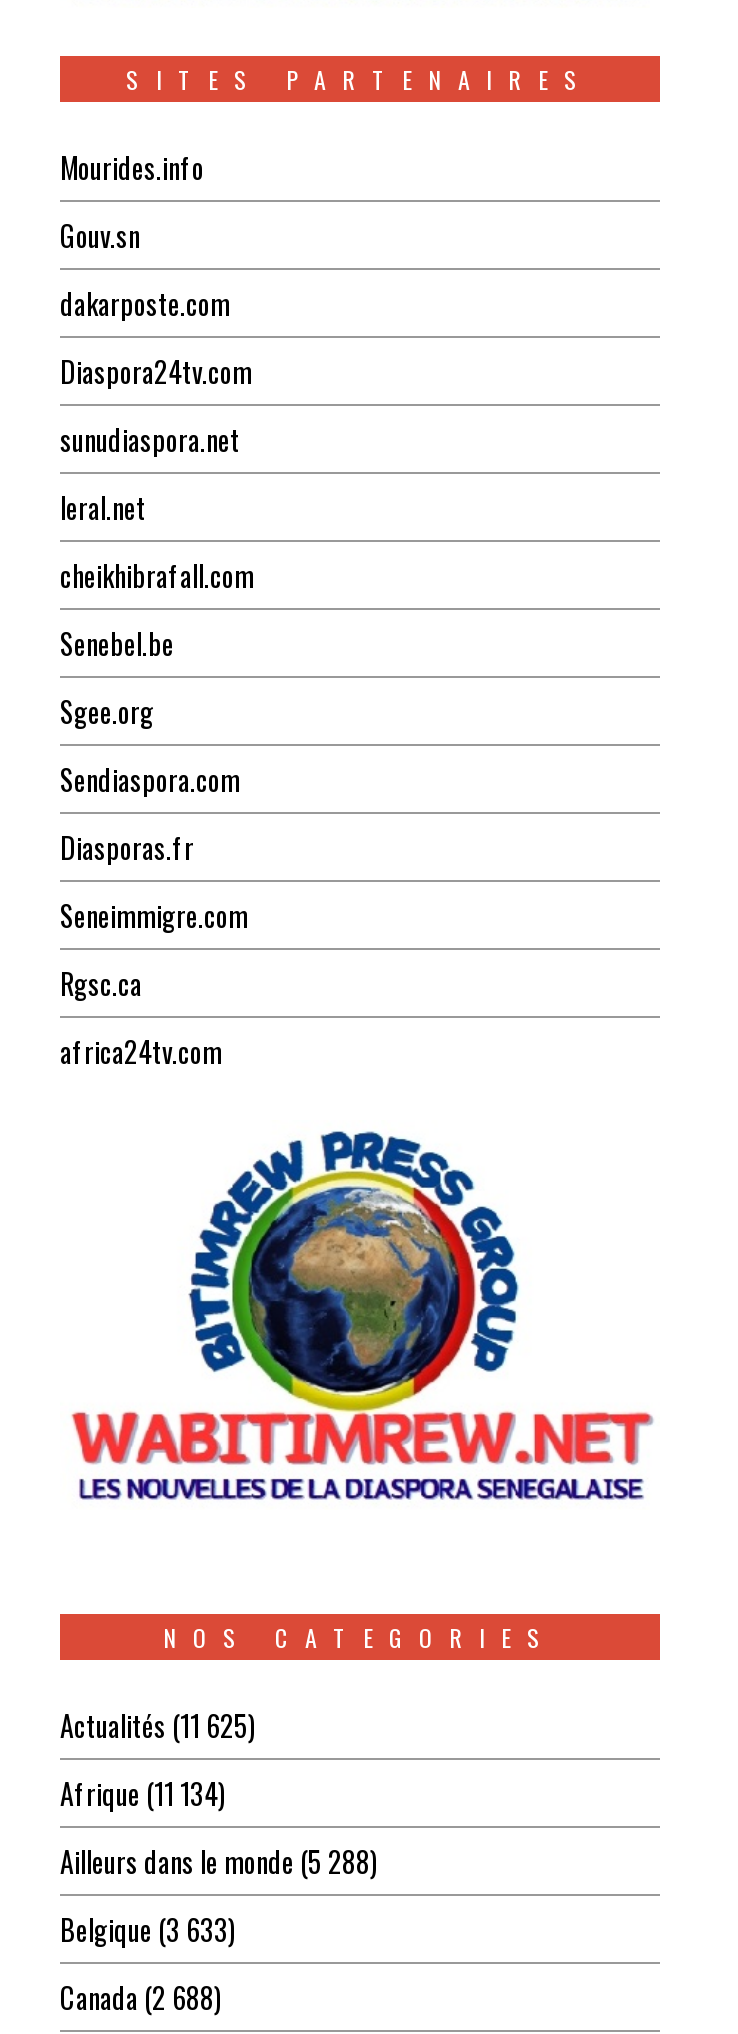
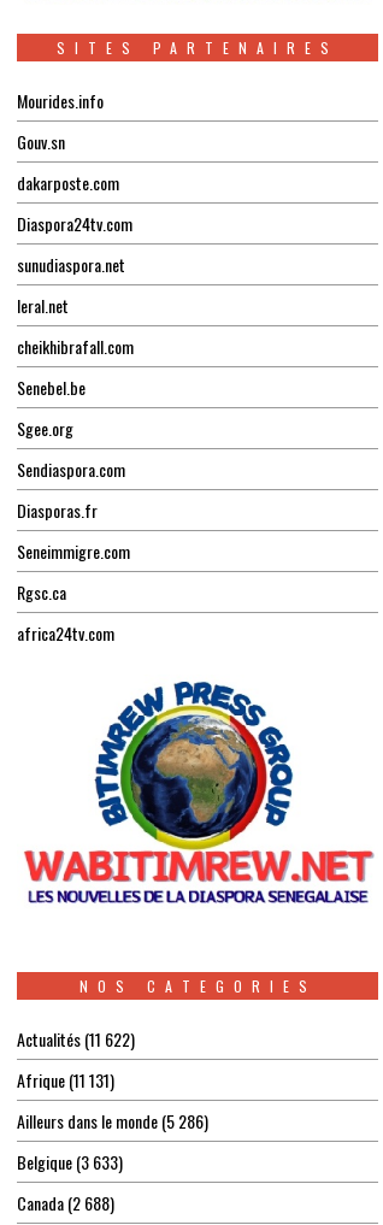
[60,1704,256,1746] Actualités (11 625) -> [17,1026,135,1052] Actualités (11 622)
[60,1772,226,1814] Afrique (11 134) -> [17,1067,114,1093] Afrique (11 131)
[60,1840,378,1882] Ailleurs dans le monde (5 288) -> [17,1108,208,1133] Ailleurs dans le monde (5 286)

